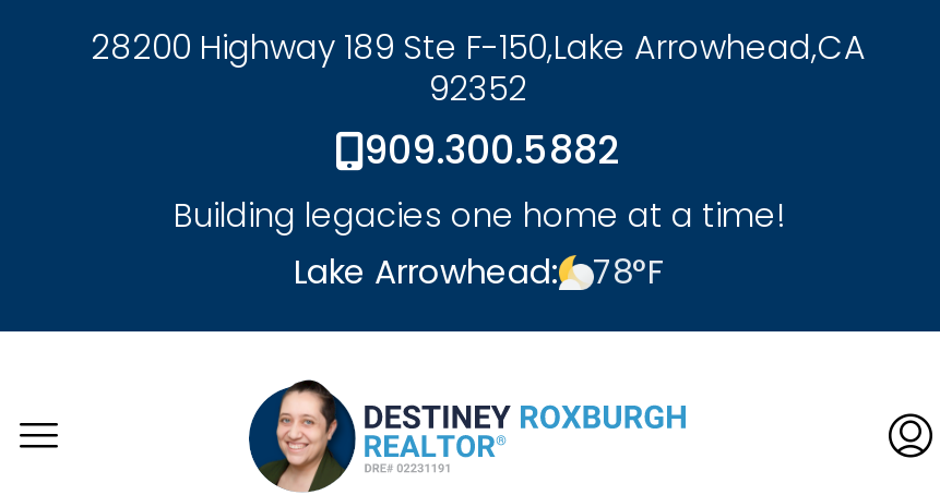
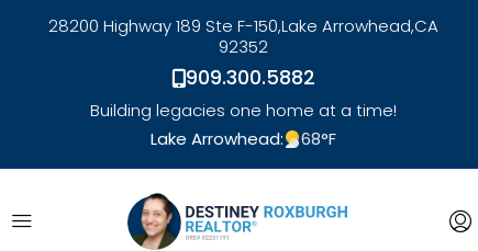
[294,249,663,294] Lake Arrowhead: 78°F -> [150,127,336,150] Lake Arrowhead: 68°F

